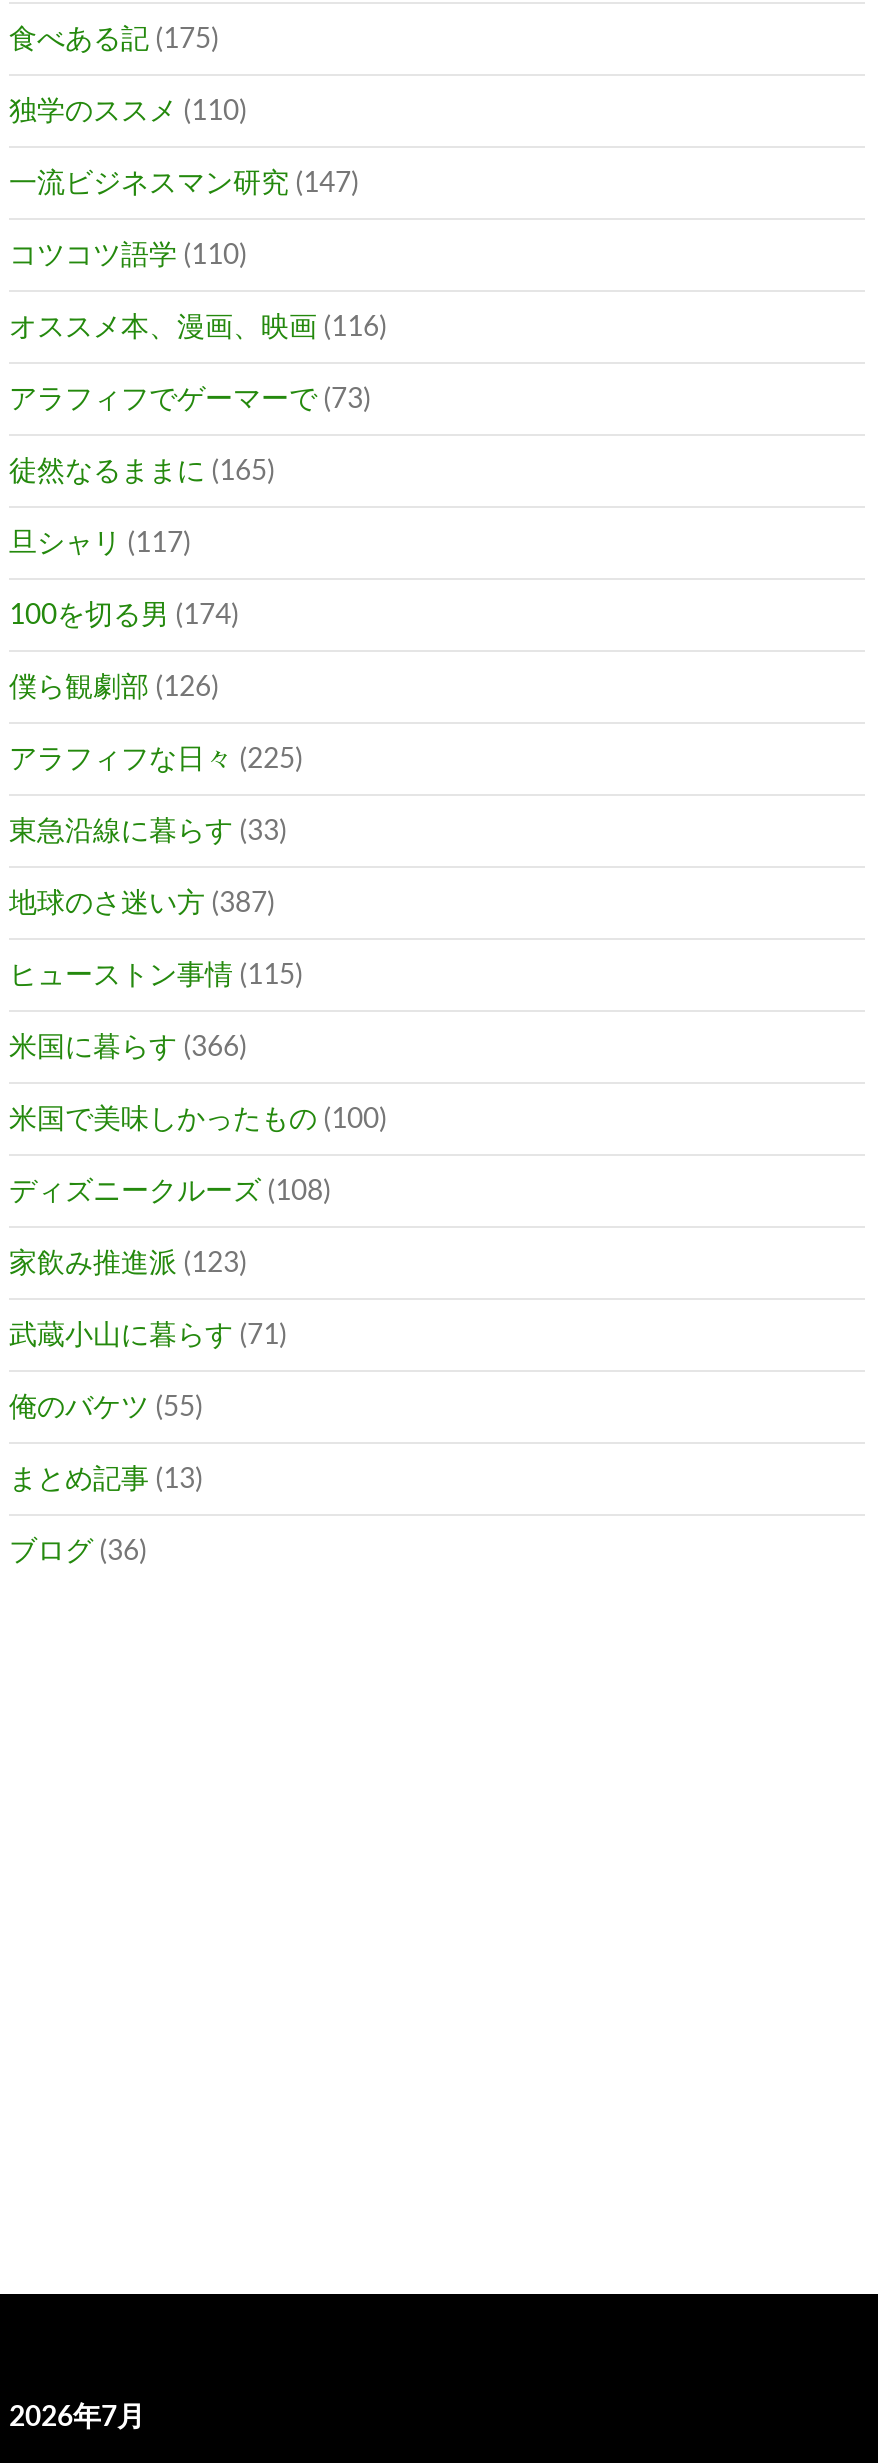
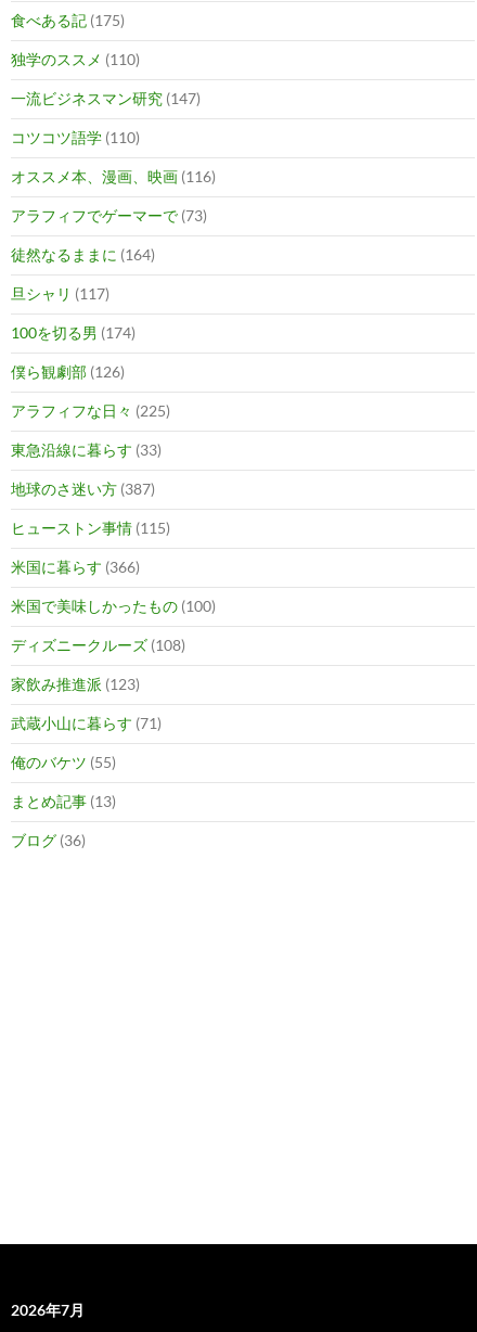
[9,451,275,485] 徒然なるままに(165) -> [11,245,155,264] 徒然なるままに(164)

